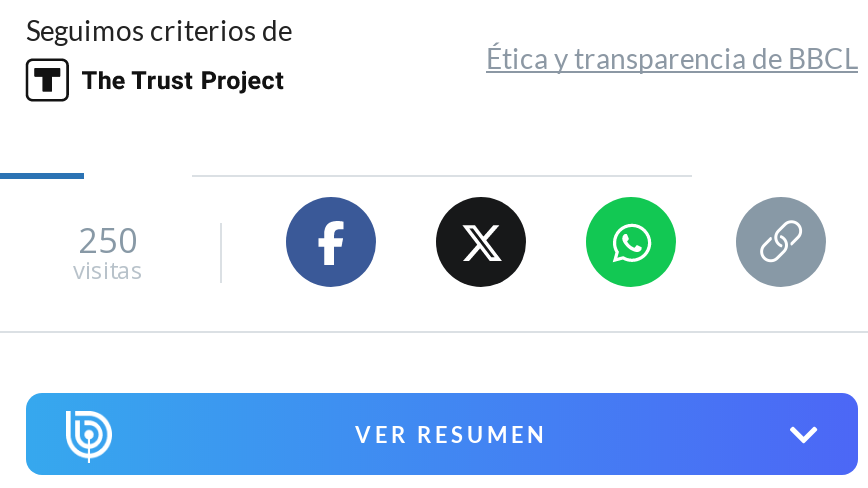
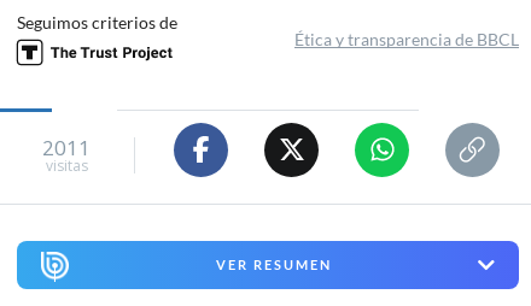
[78,217,138,263] 250 -> [42,134,91,162] 2011

